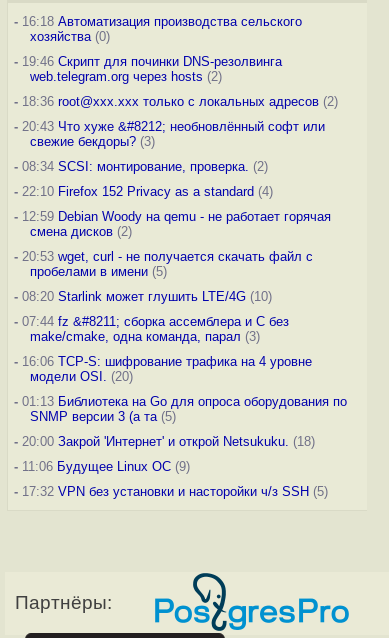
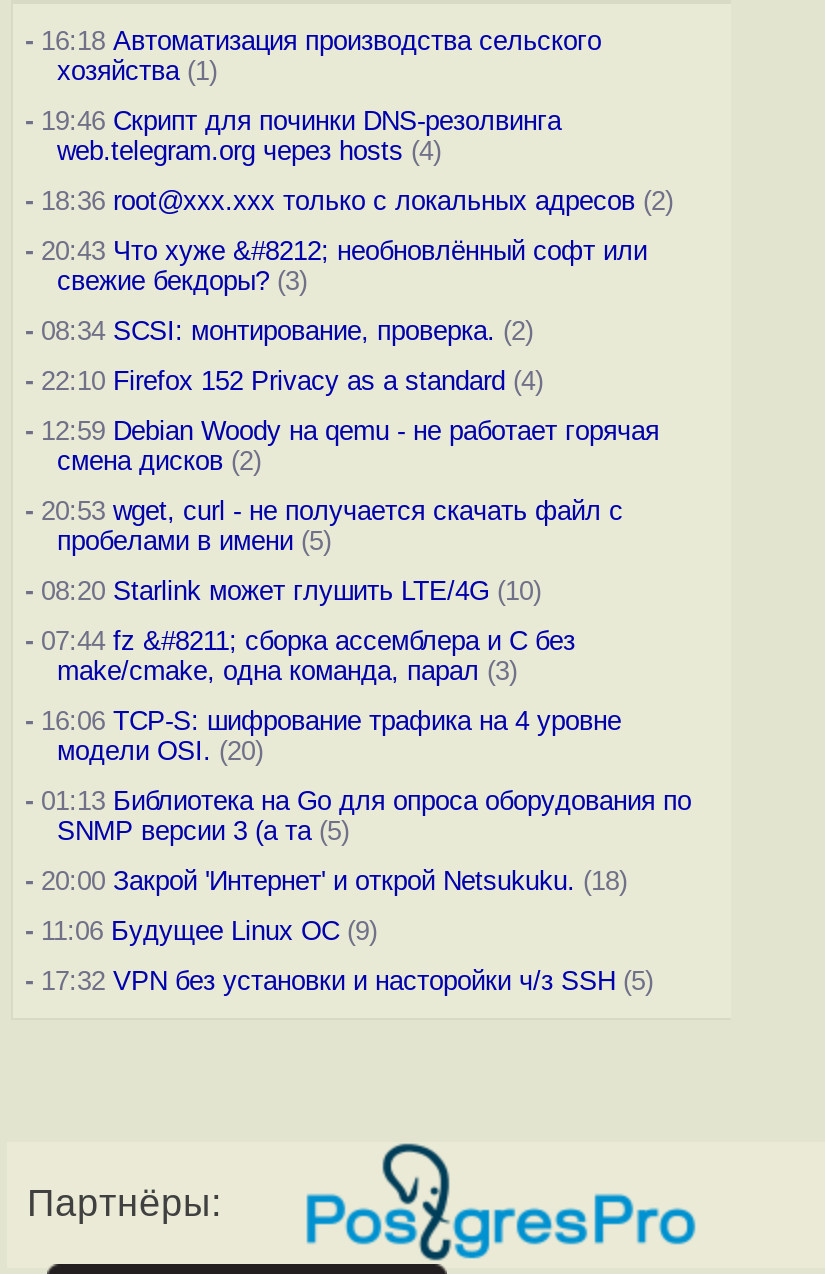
[30,29,110,44] хозяйства (0) -> [57,56,217,86] хозяйства (1)
[30,69,222,84] web.telegram.org через hosts (2) -> [57,136,441,166] web.telegram.org через hosts (4)

